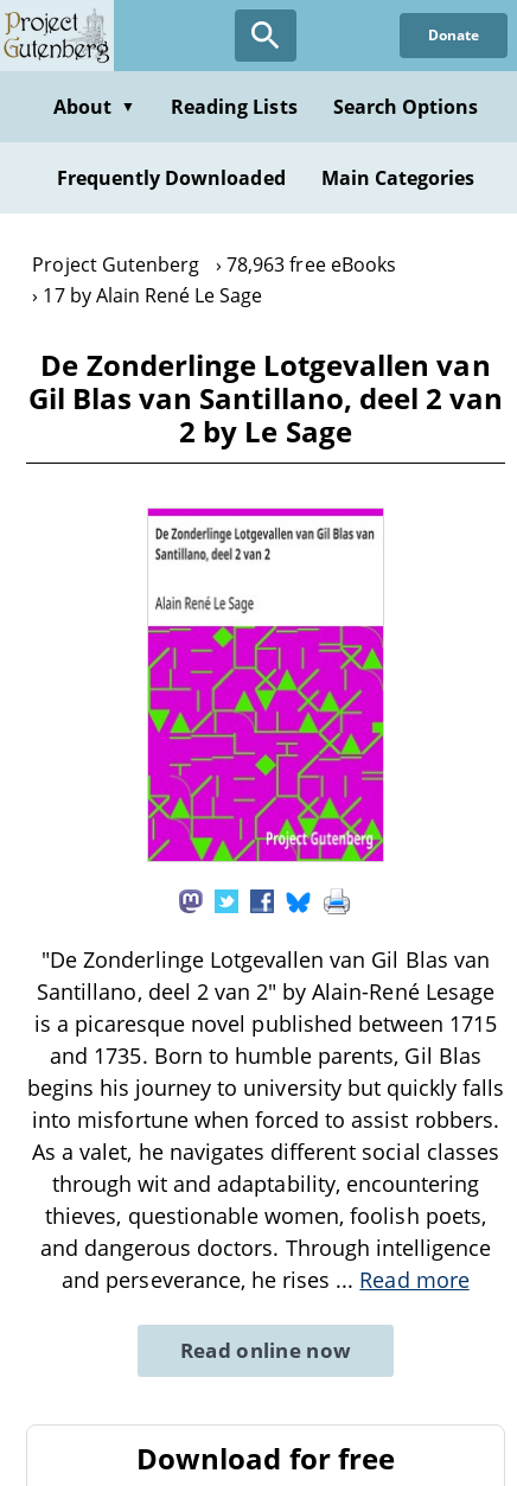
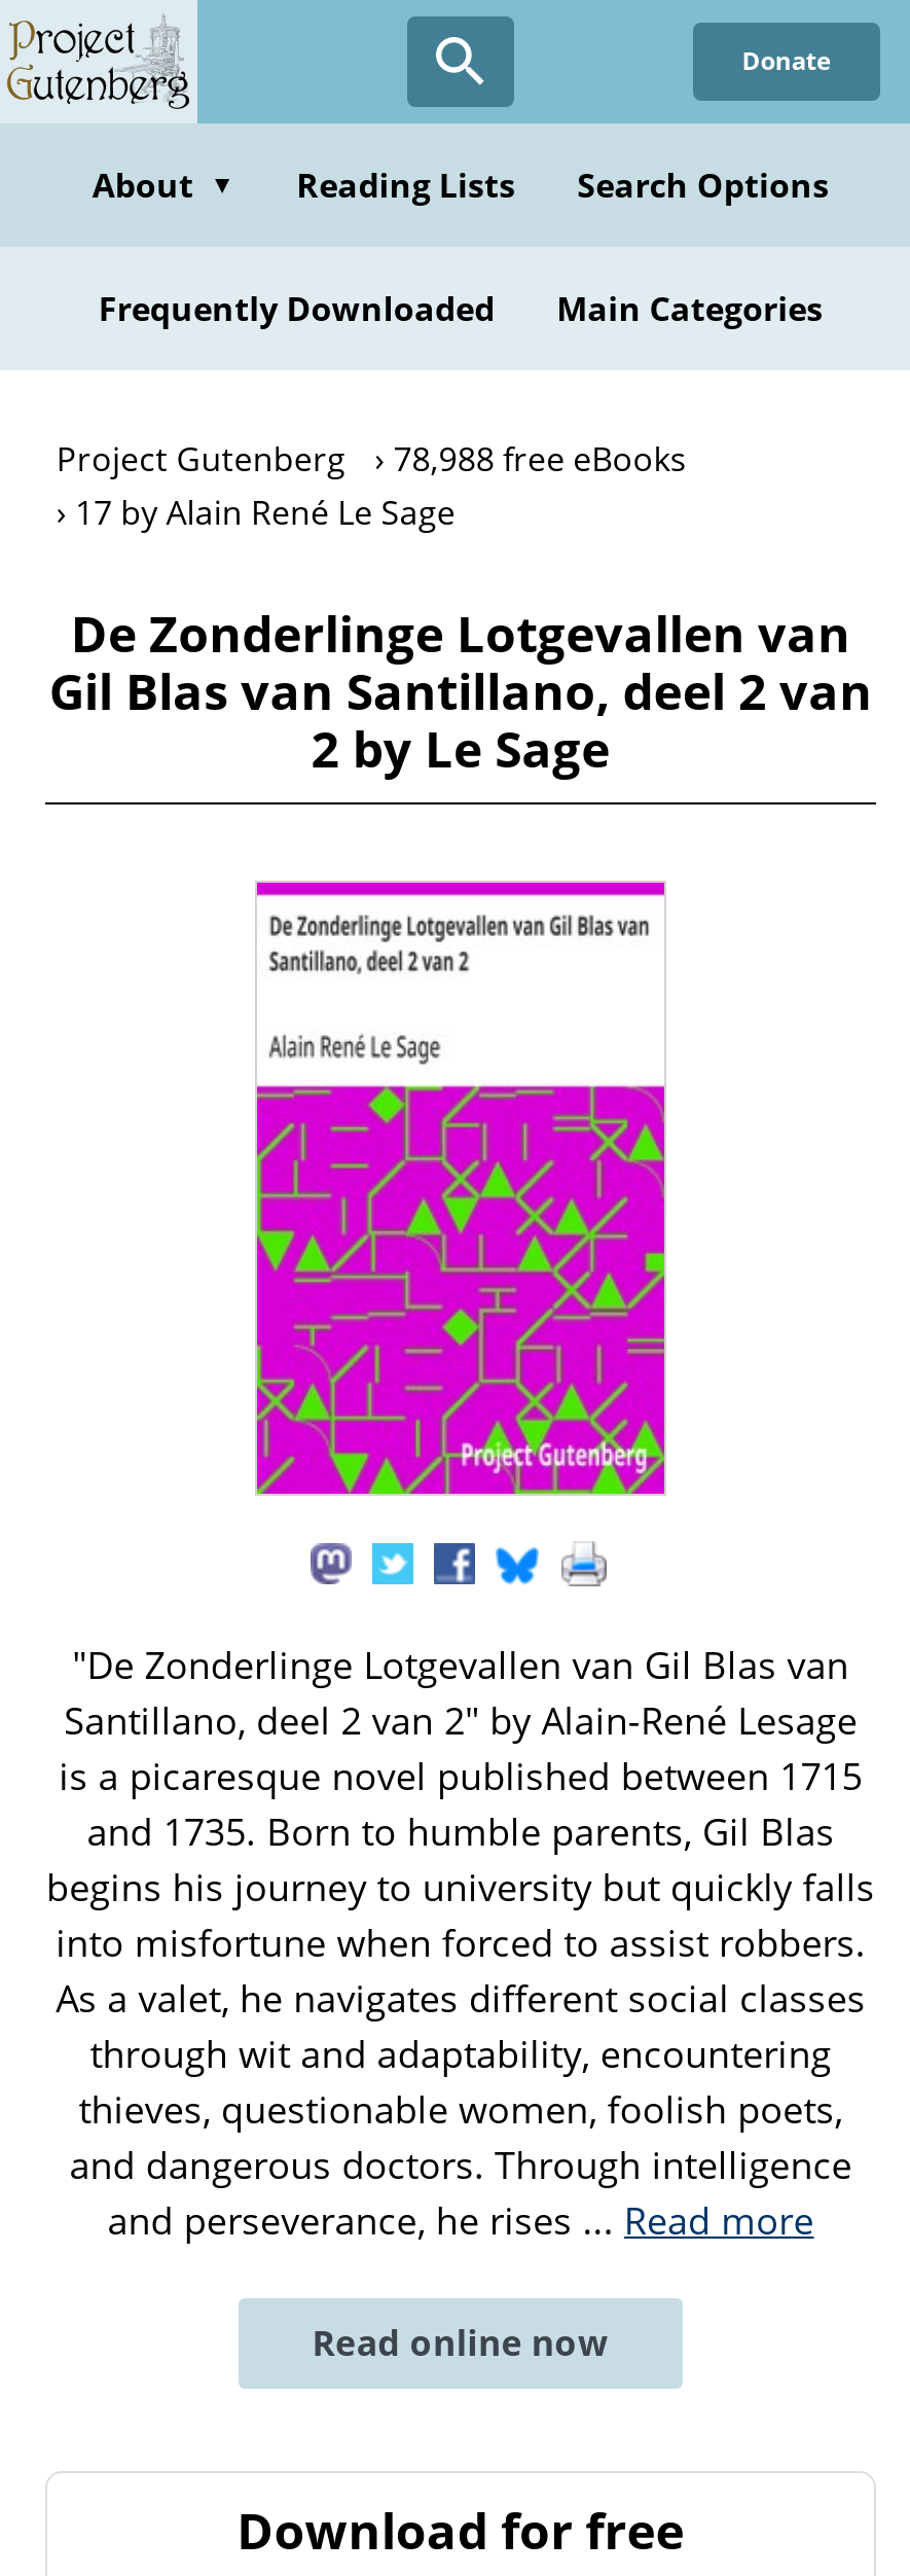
[32,251,396,278] Project Gutenberg 78,963 free eBooks -> [56,436,687,481] Project Gutenberg 78,988 free eBooks

